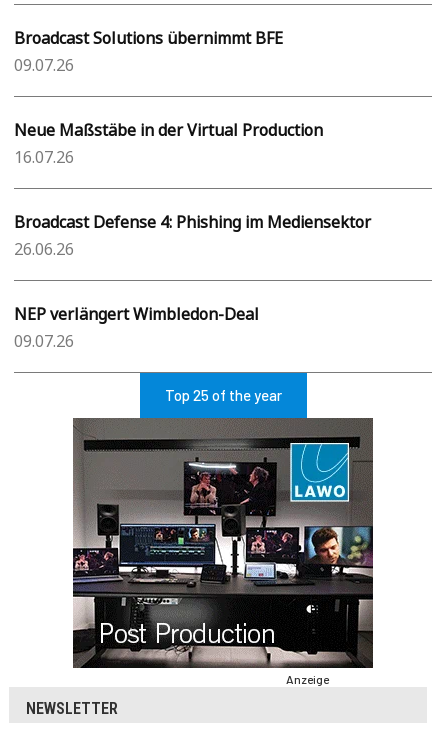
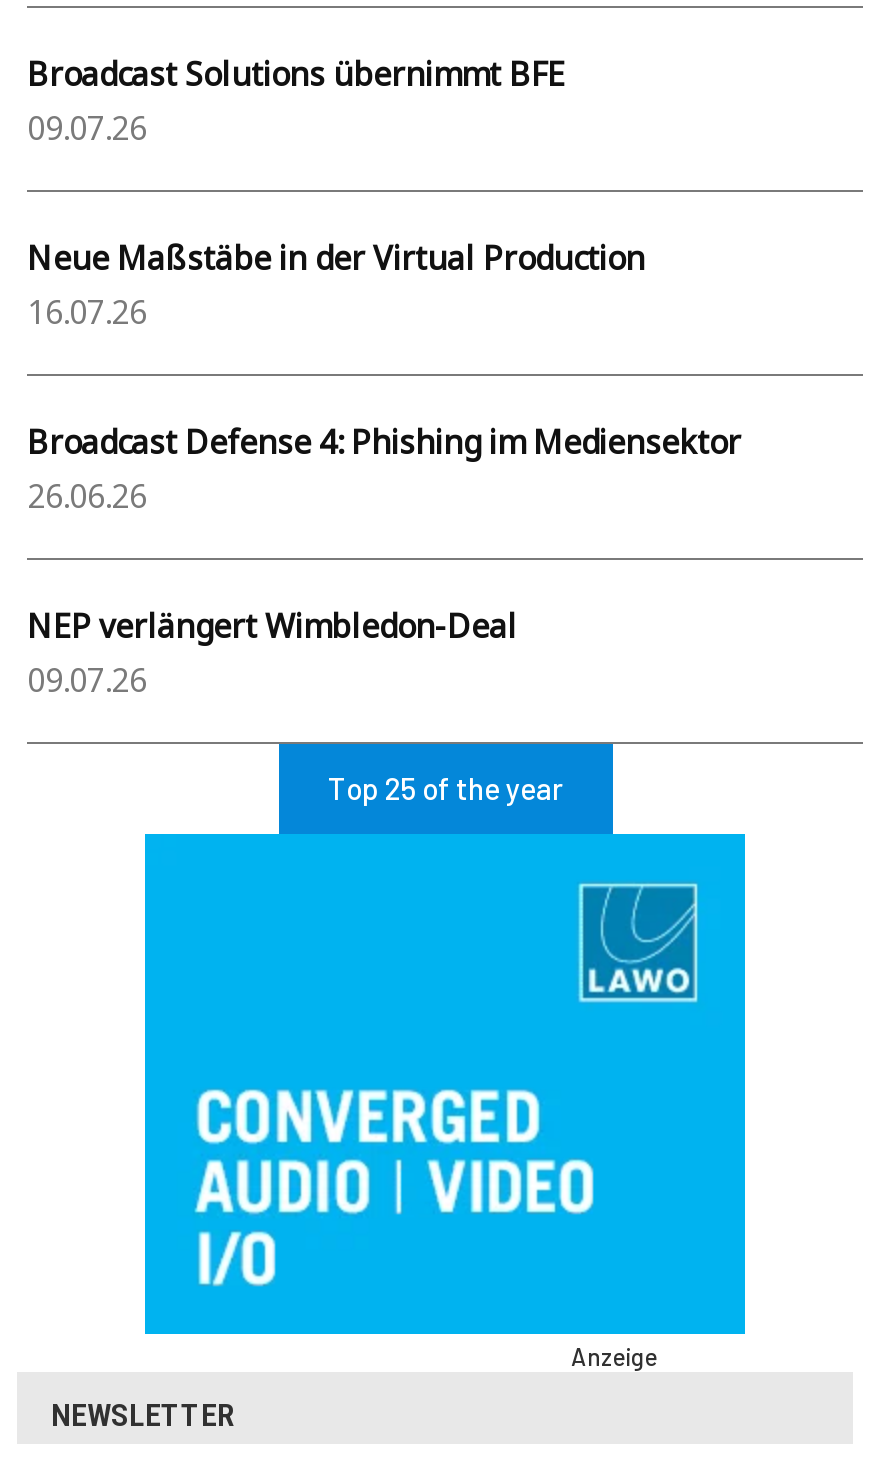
[72,417,374,669] [image] -> [143,831,747,1337] [image]

